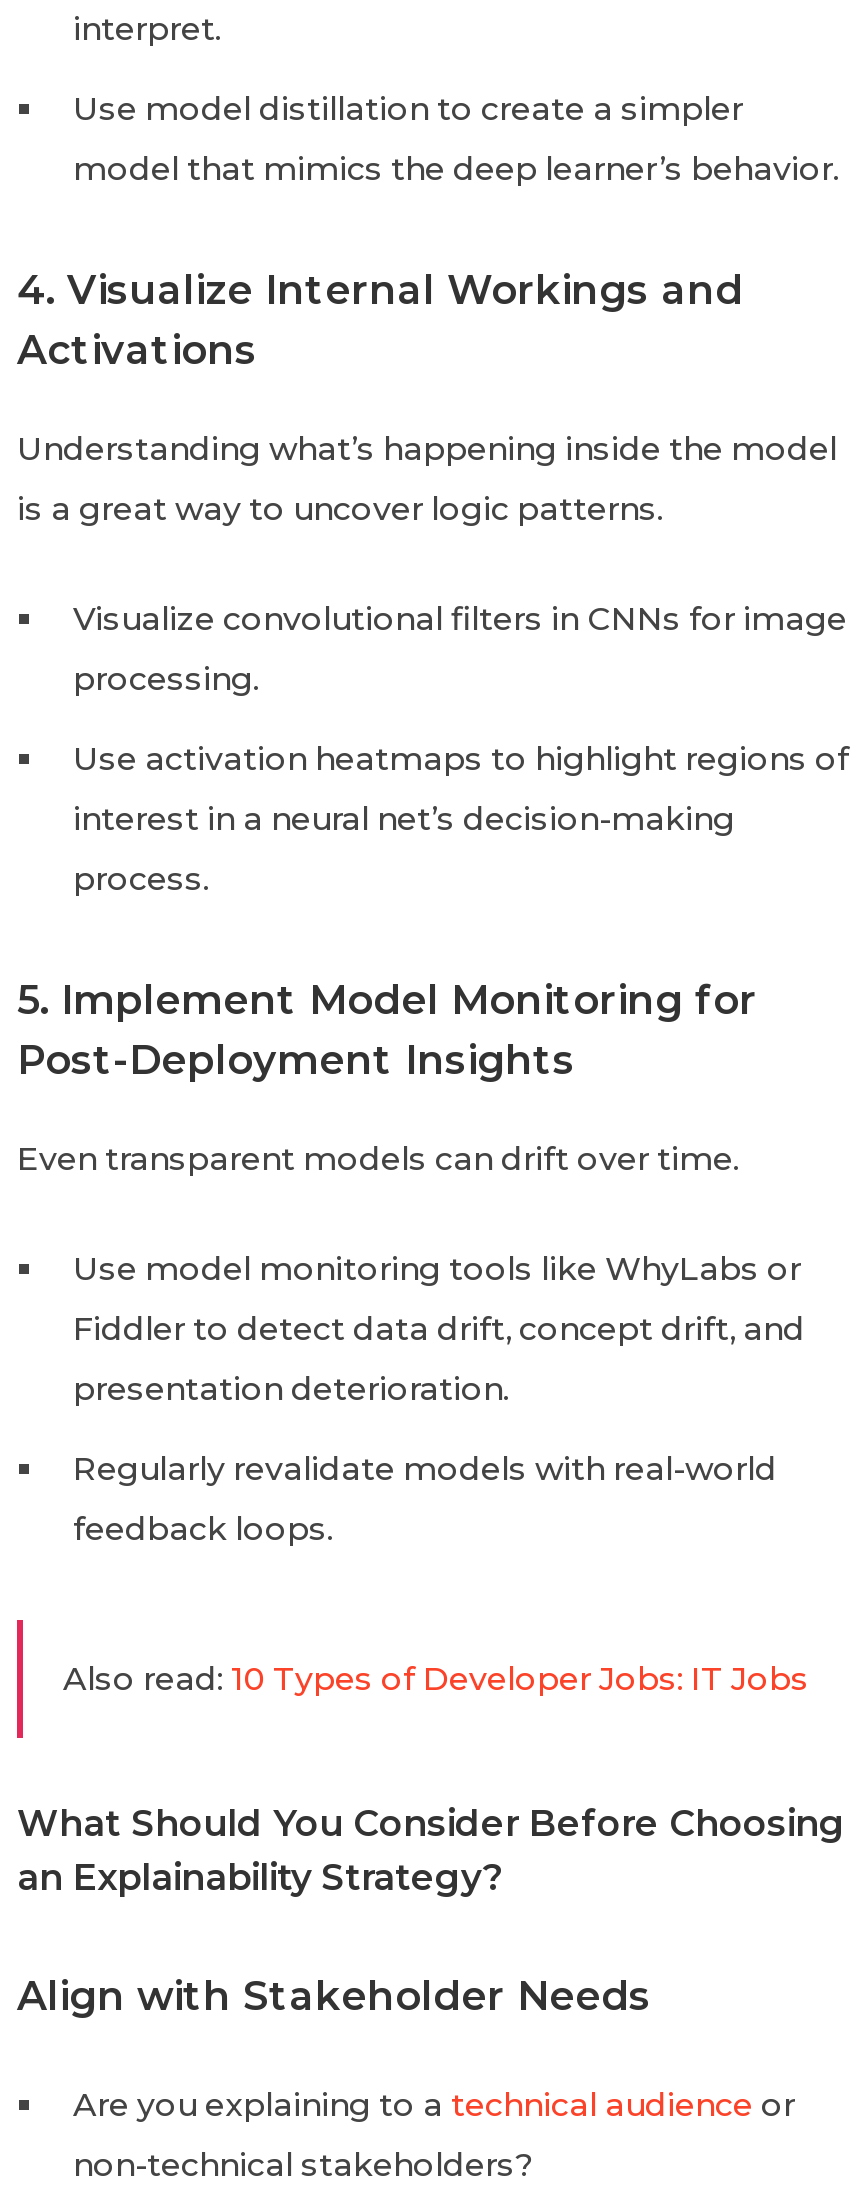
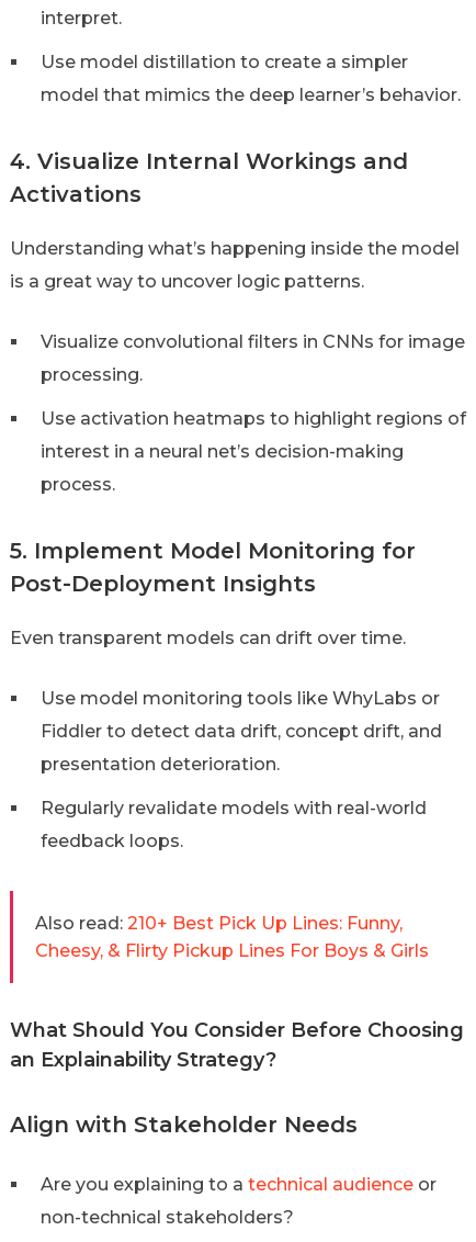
[63,1660,809,1698] Also read: 10 Types of Developer Jobs: IT Jobs -> [35,913,429,961] Also read: 210+ Best Pick Up Lines: Funny, | Cheesy, & Flirty Pickup Lines For Boys & Girls

